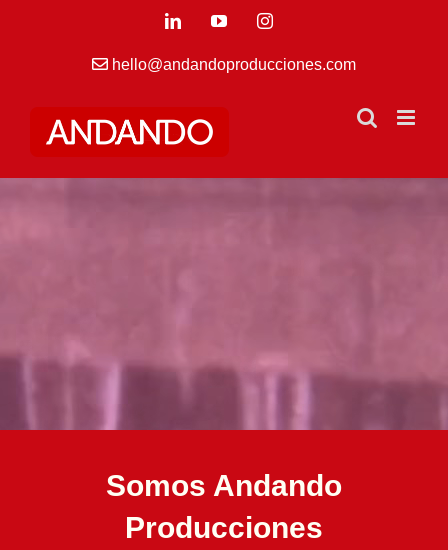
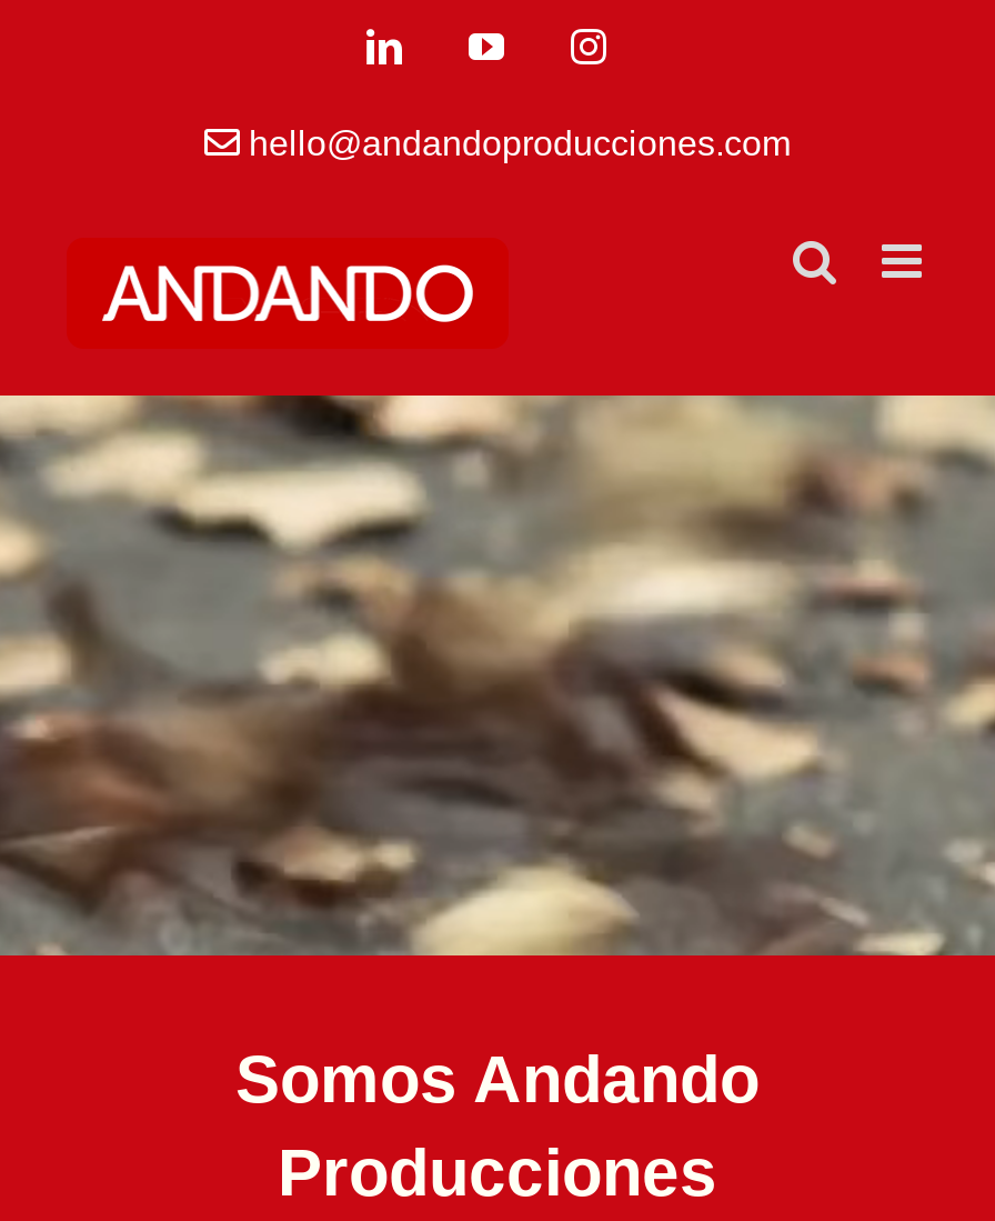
[3,177,445,431] [image] -> [7,393,988,958] [image]

